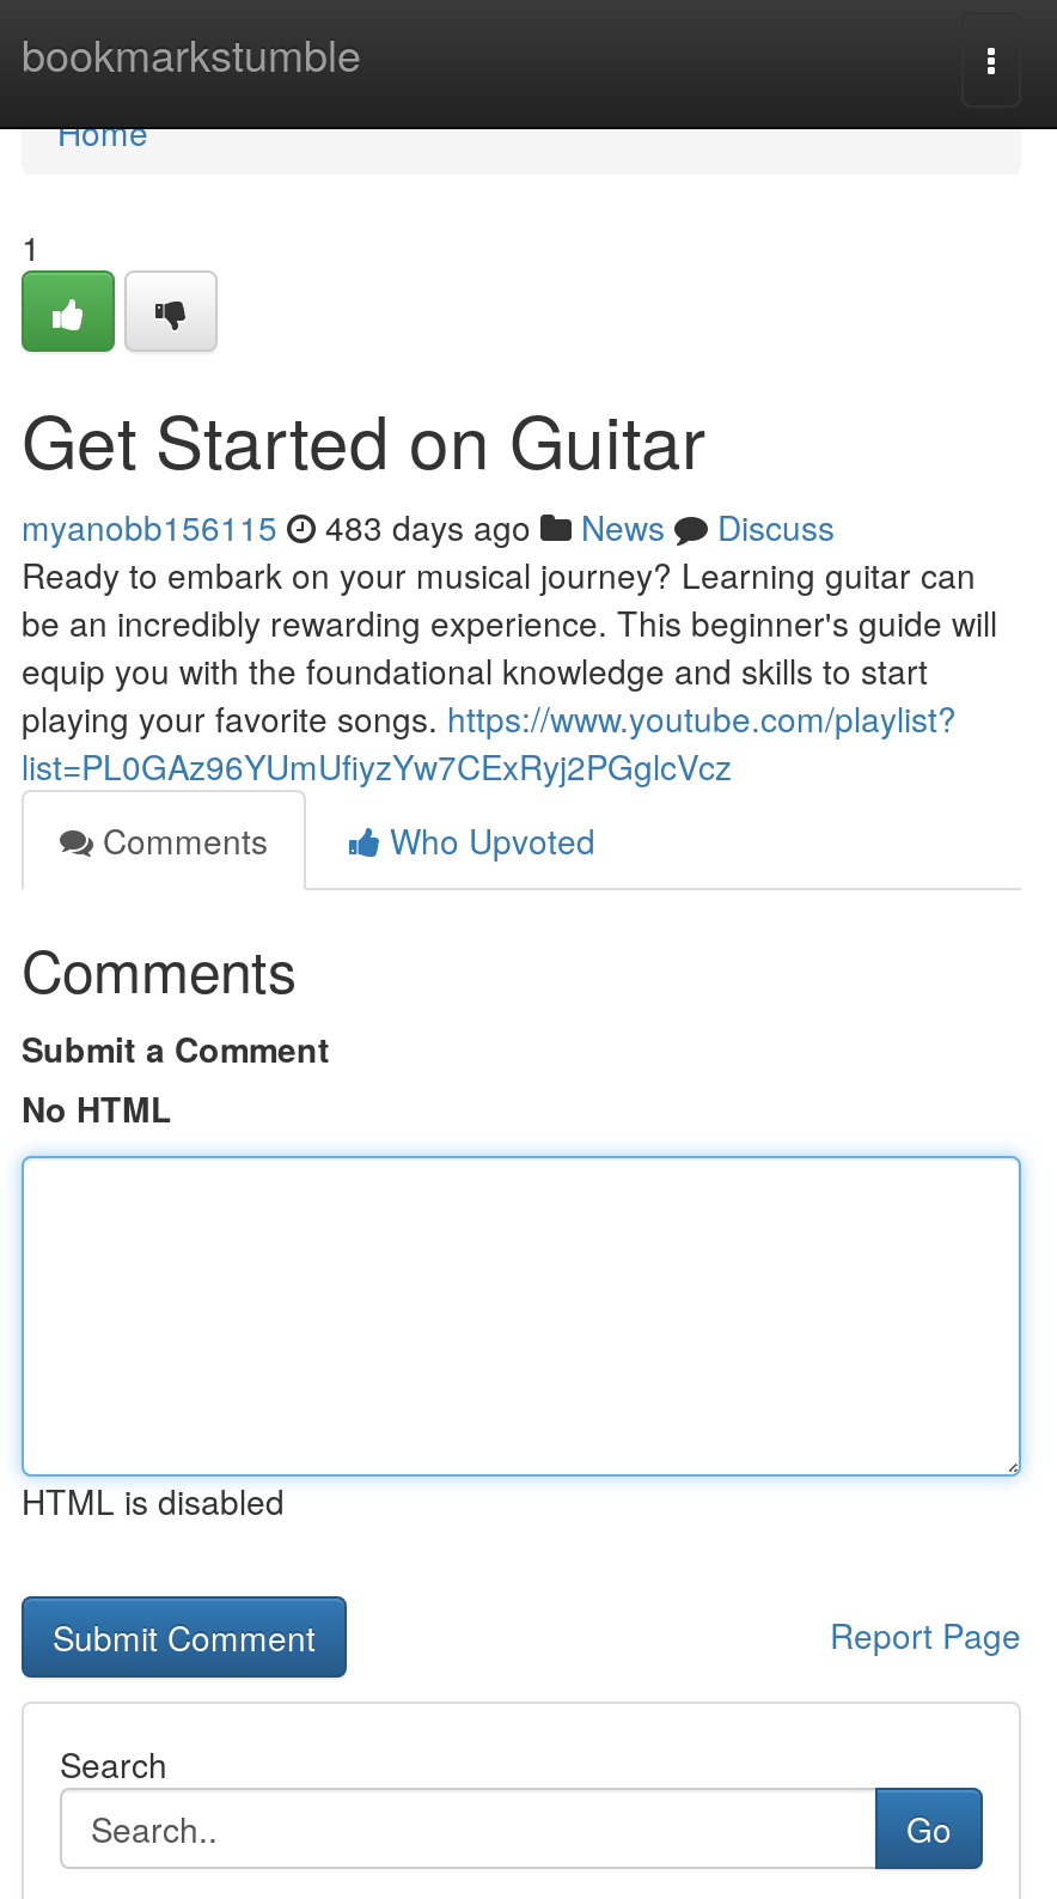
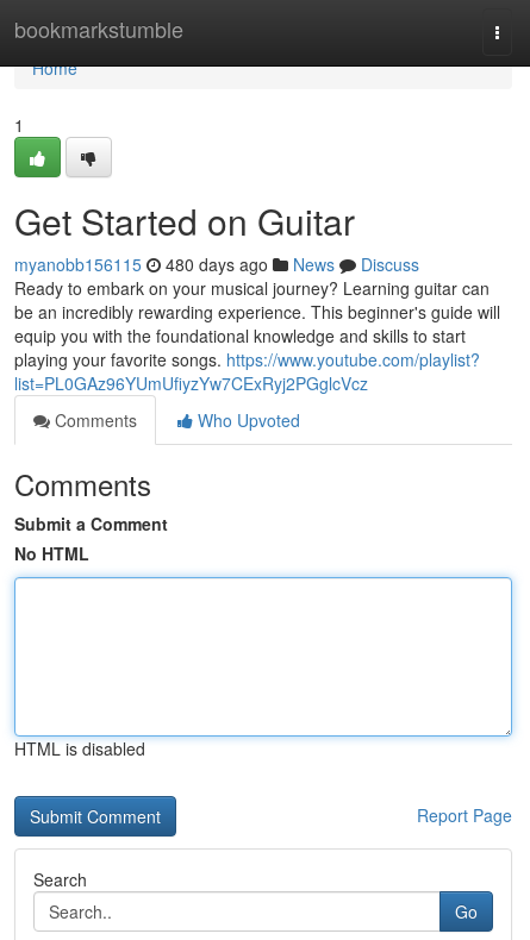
[22,503,835,550] myanobb156115 483 days ago News Discuss -> [14,252,419,276] myanobb156115 480 days ago News Discuss

